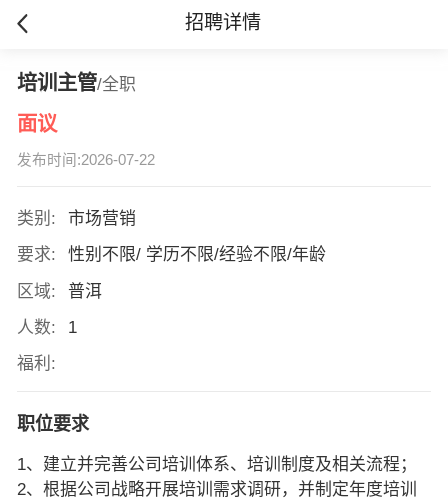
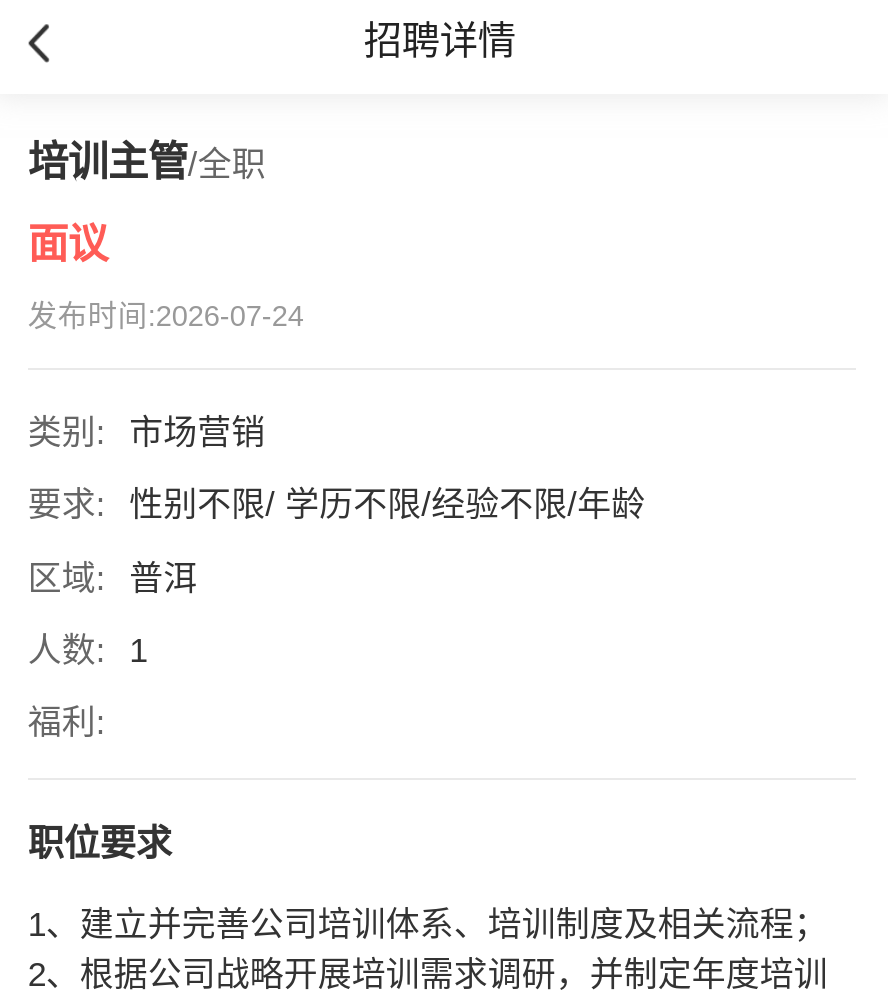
[17,152,155,168] 发布时间:2026-07-22 -> [28,300,304,332] 发布时间:2026-07-24

